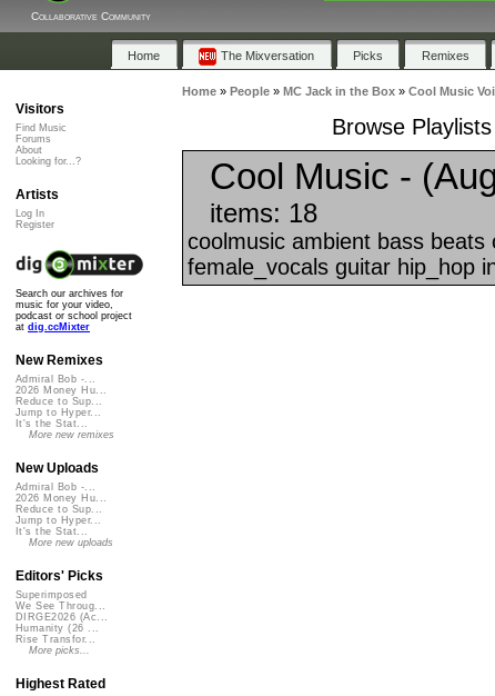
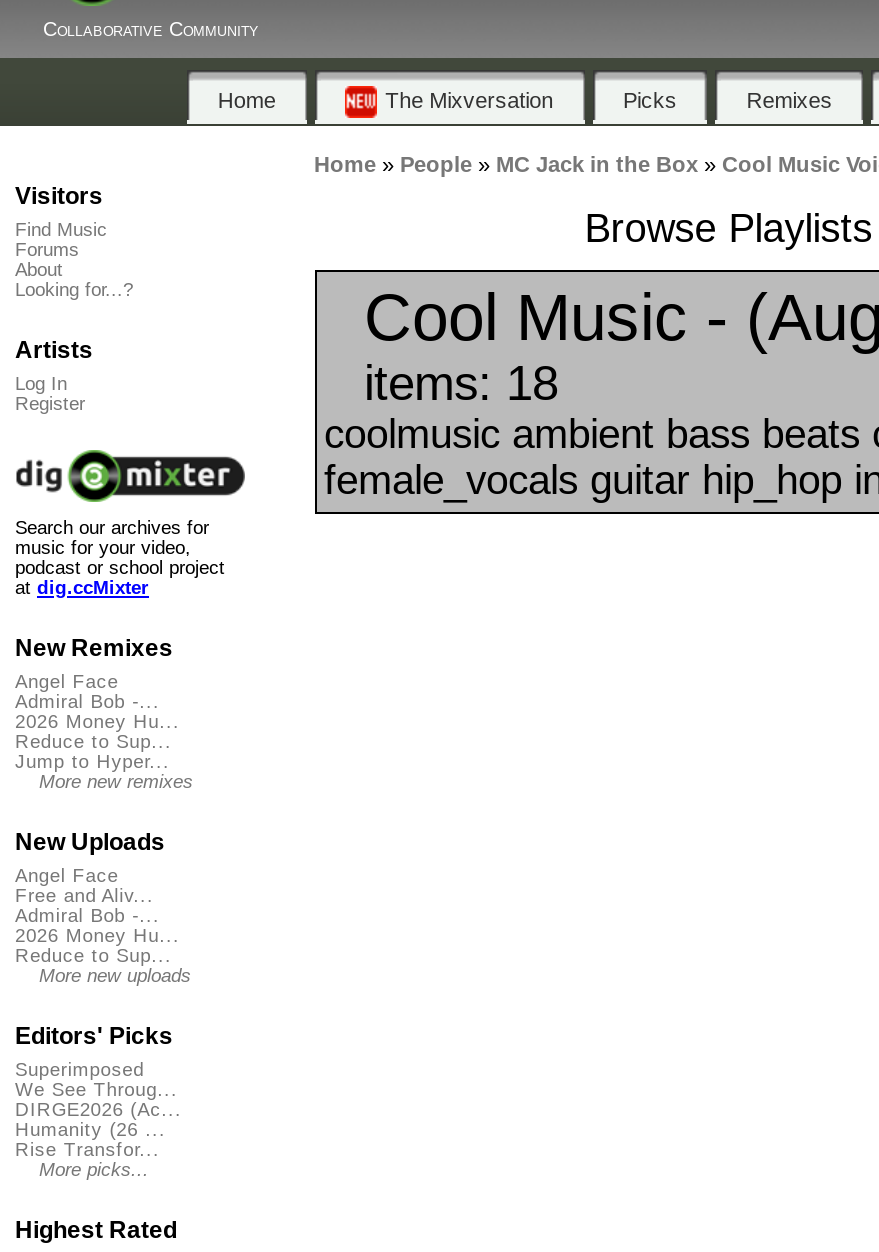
none -> [15,673,118,693] Angel Face
[16,418,88,429] It's the Stat... -> none
none -> [15,867,154,907] Angel Face | Free and Aliv...
moved [16,482,107,515] -> [15,907,180,967]: Admiral Bob -... | 2026 Money Hu... | Reduce to Sup...
[16,515,102,537] Jump to Hyper... | It's the Stat... -> none

